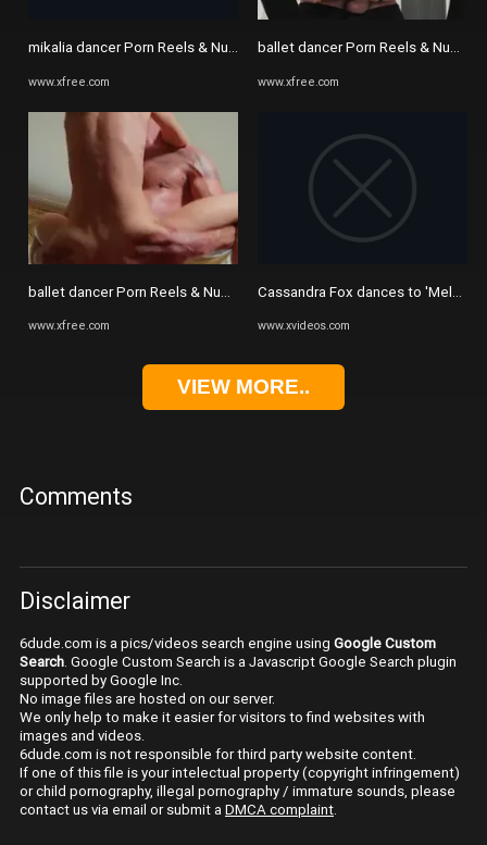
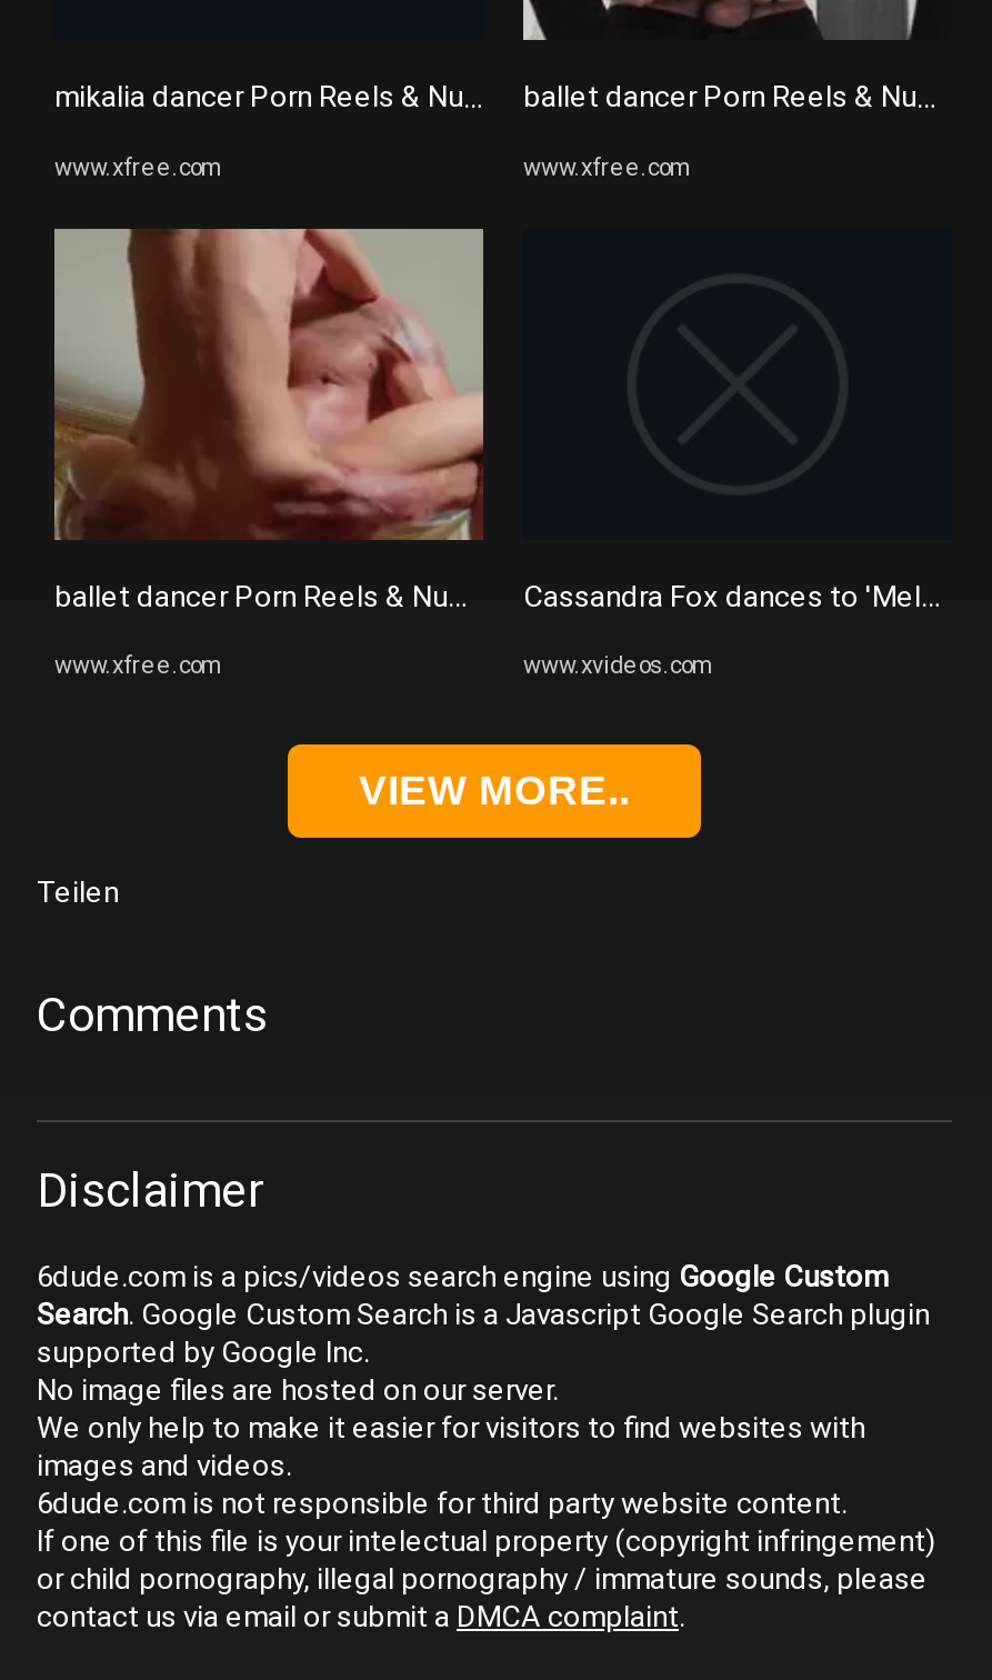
none -> [37,874,119,912] Teilen

